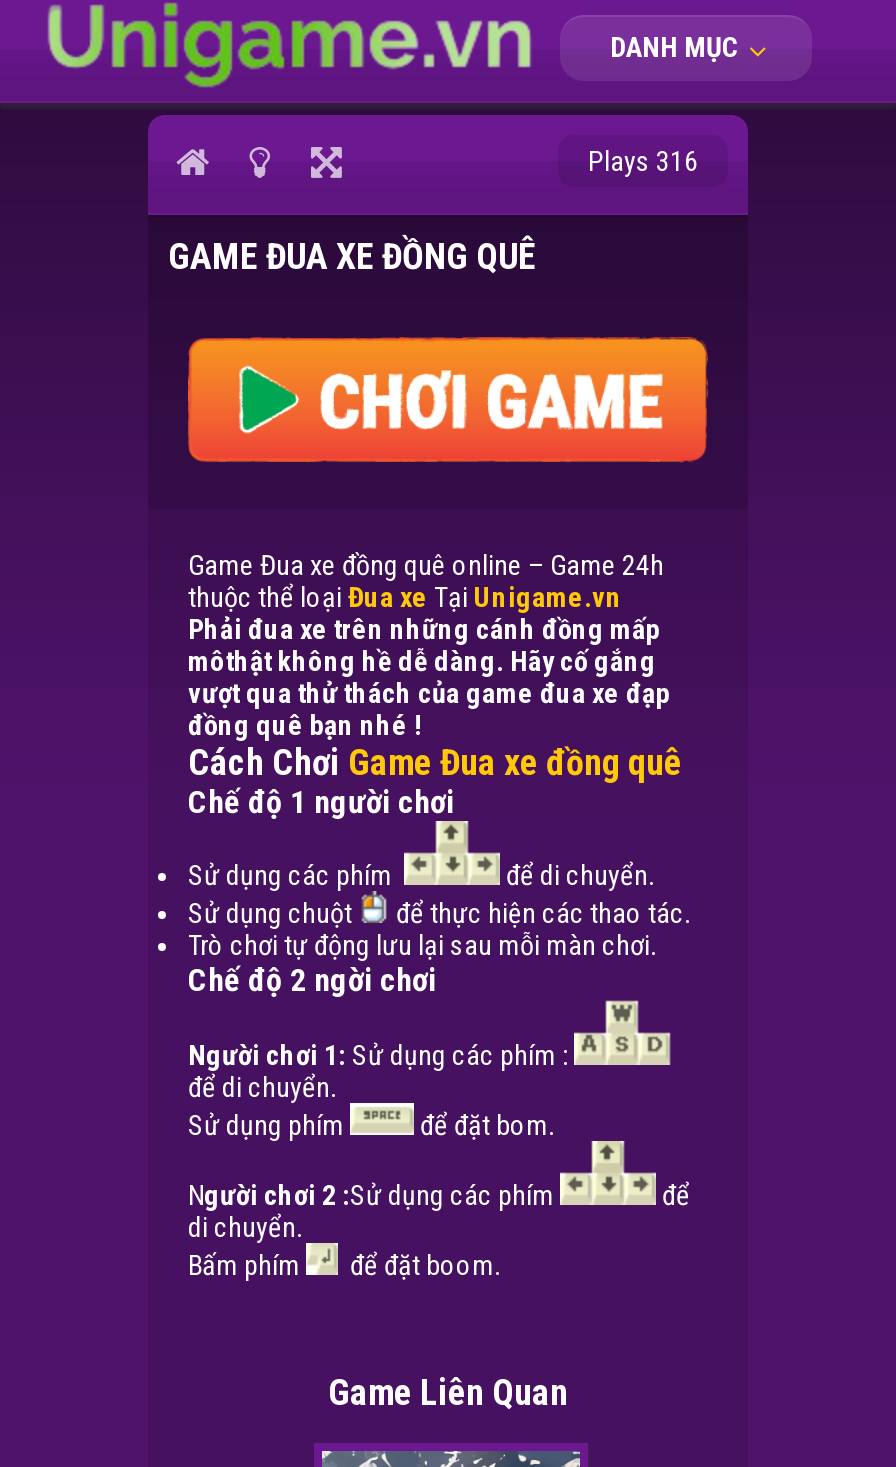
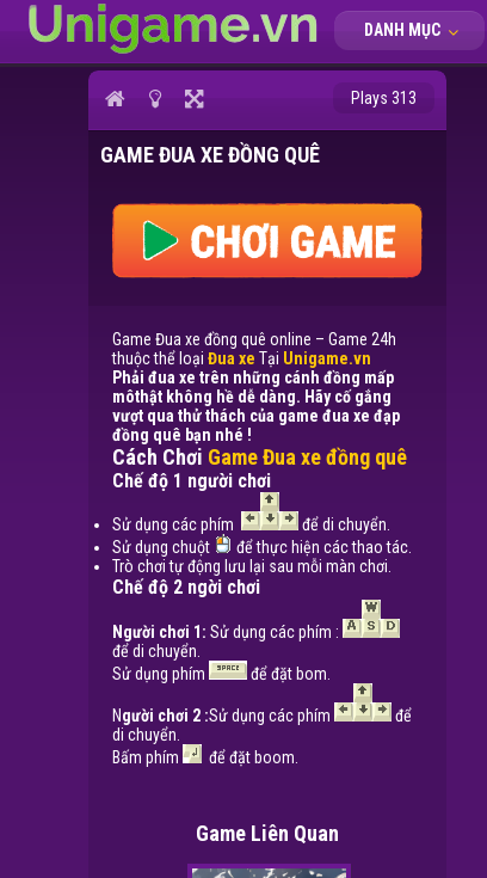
[588,145,698,177] Plays 316 -> [351,88,417,108] Plays 313

